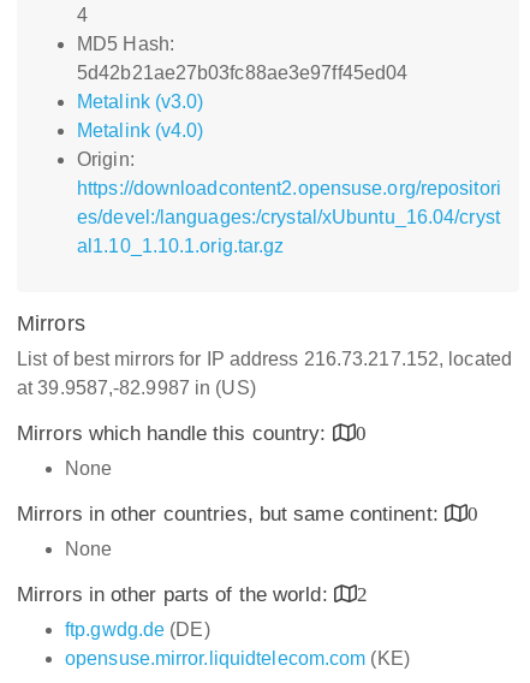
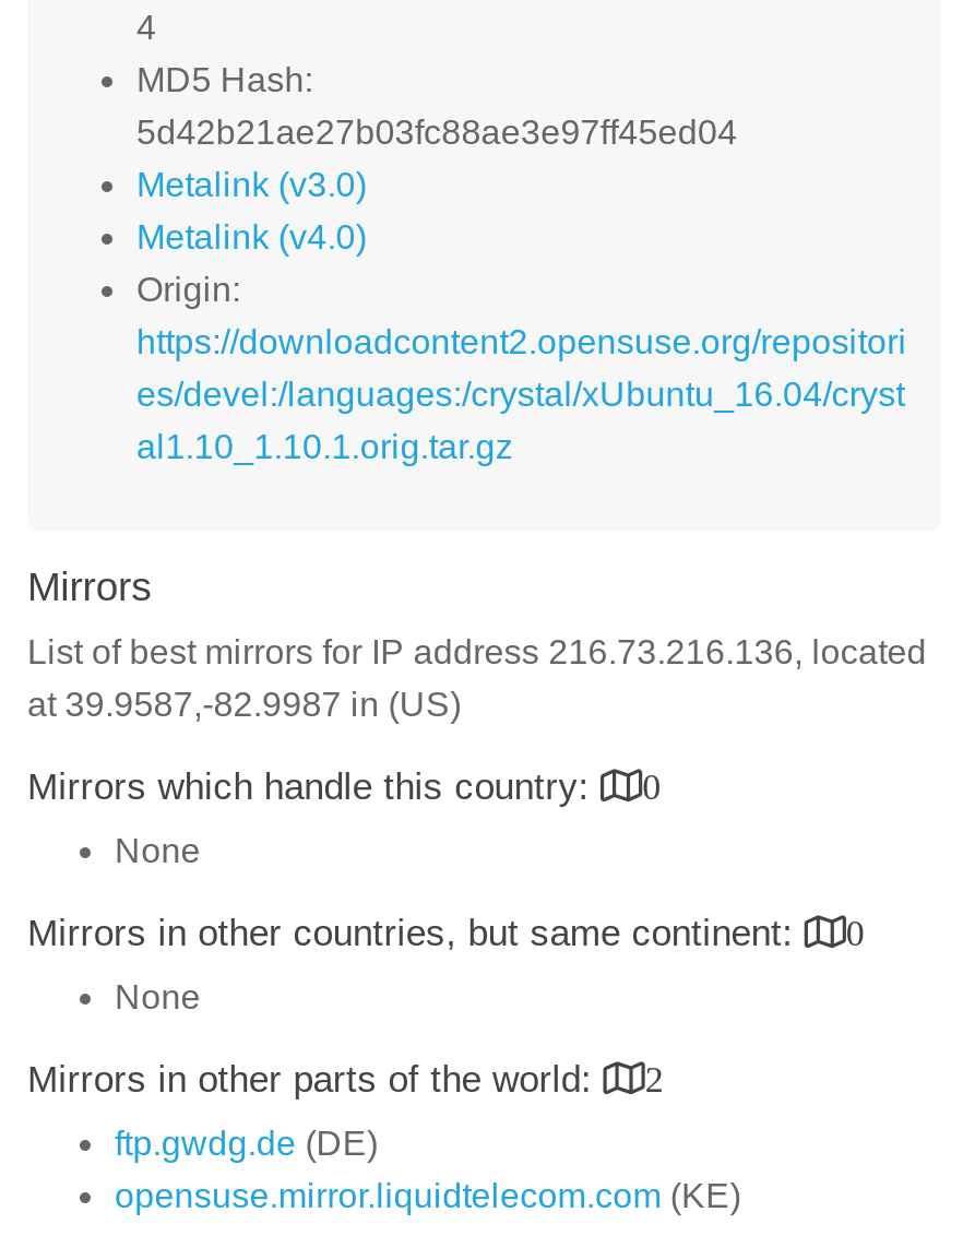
[17,349,512,369] List of best mirrors for IP address 216.73.217.152, located -> [27,633,927,670] List of best mirrors for IP address 216.73.216.136, located

